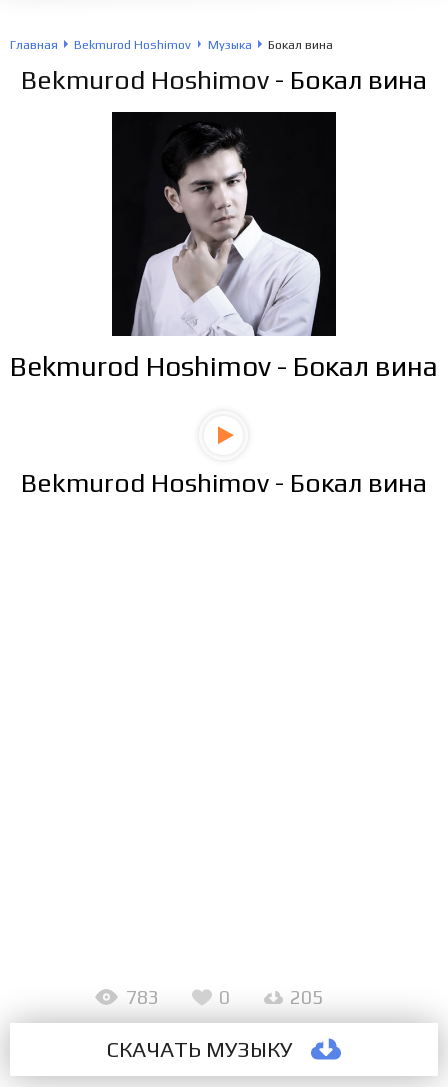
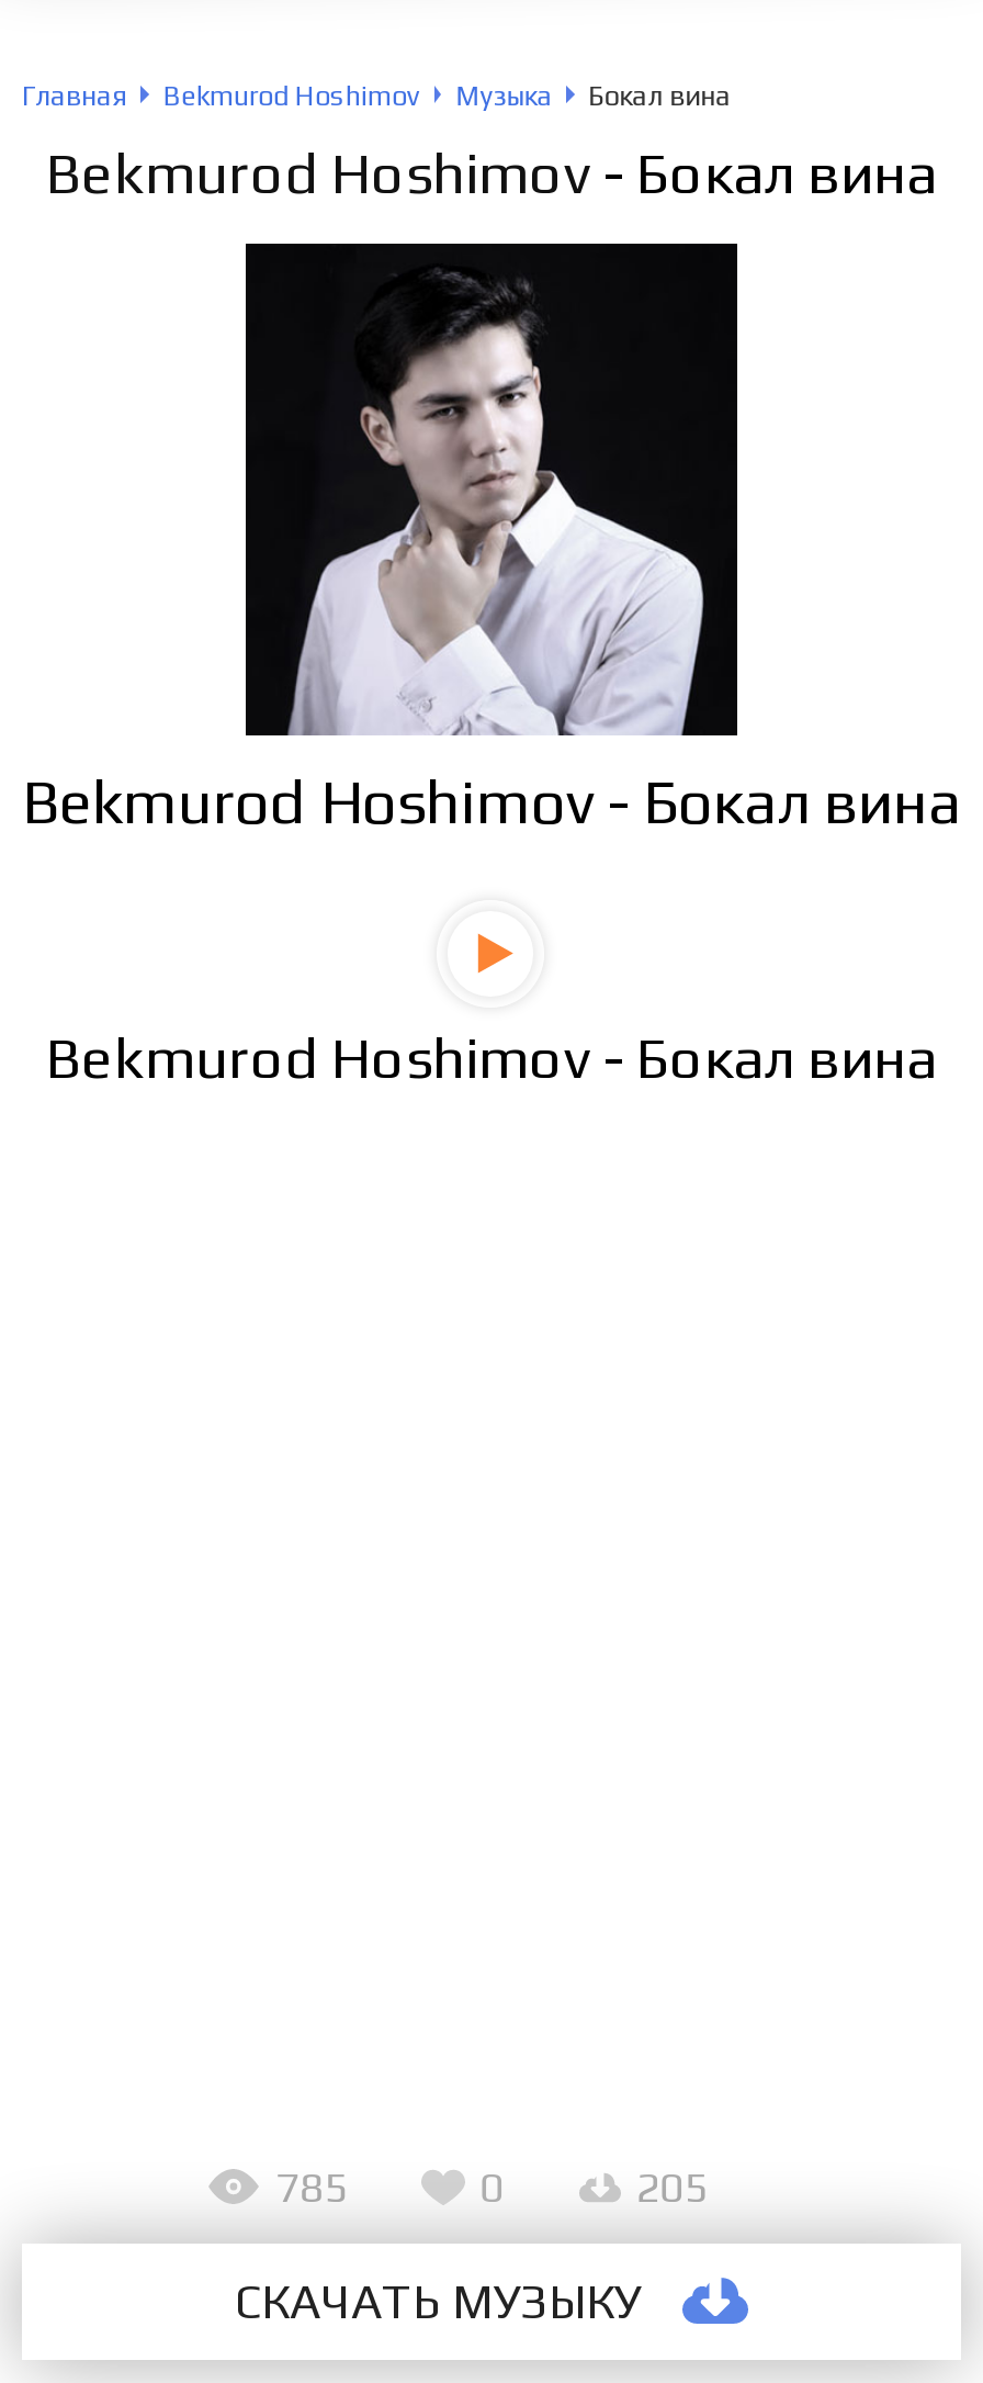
[126,986,159,1008] 783 -> [276,2162,348,2210] 785

